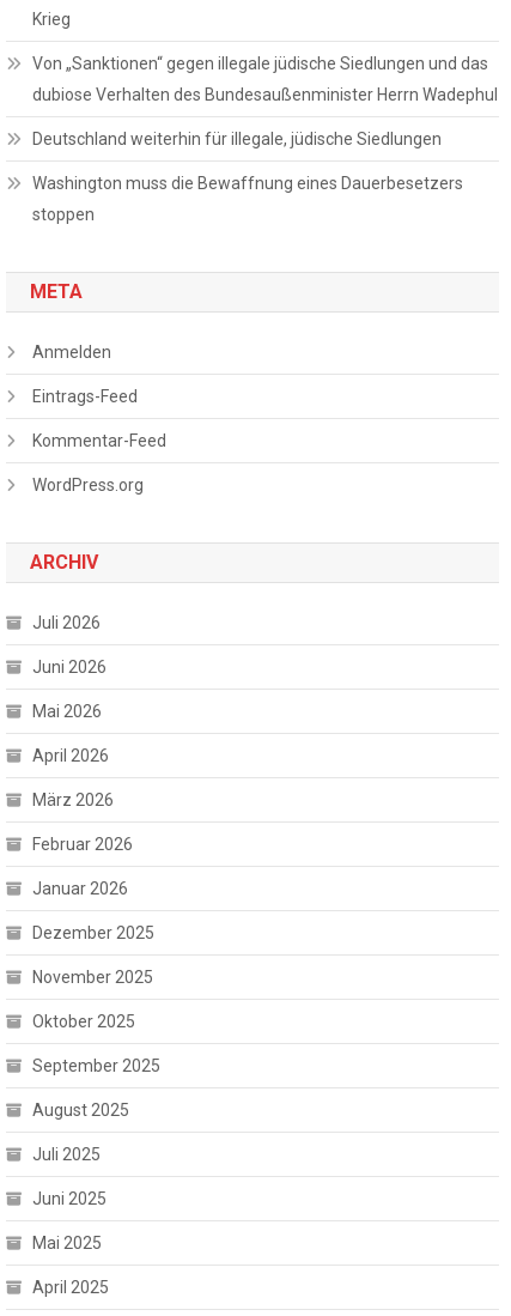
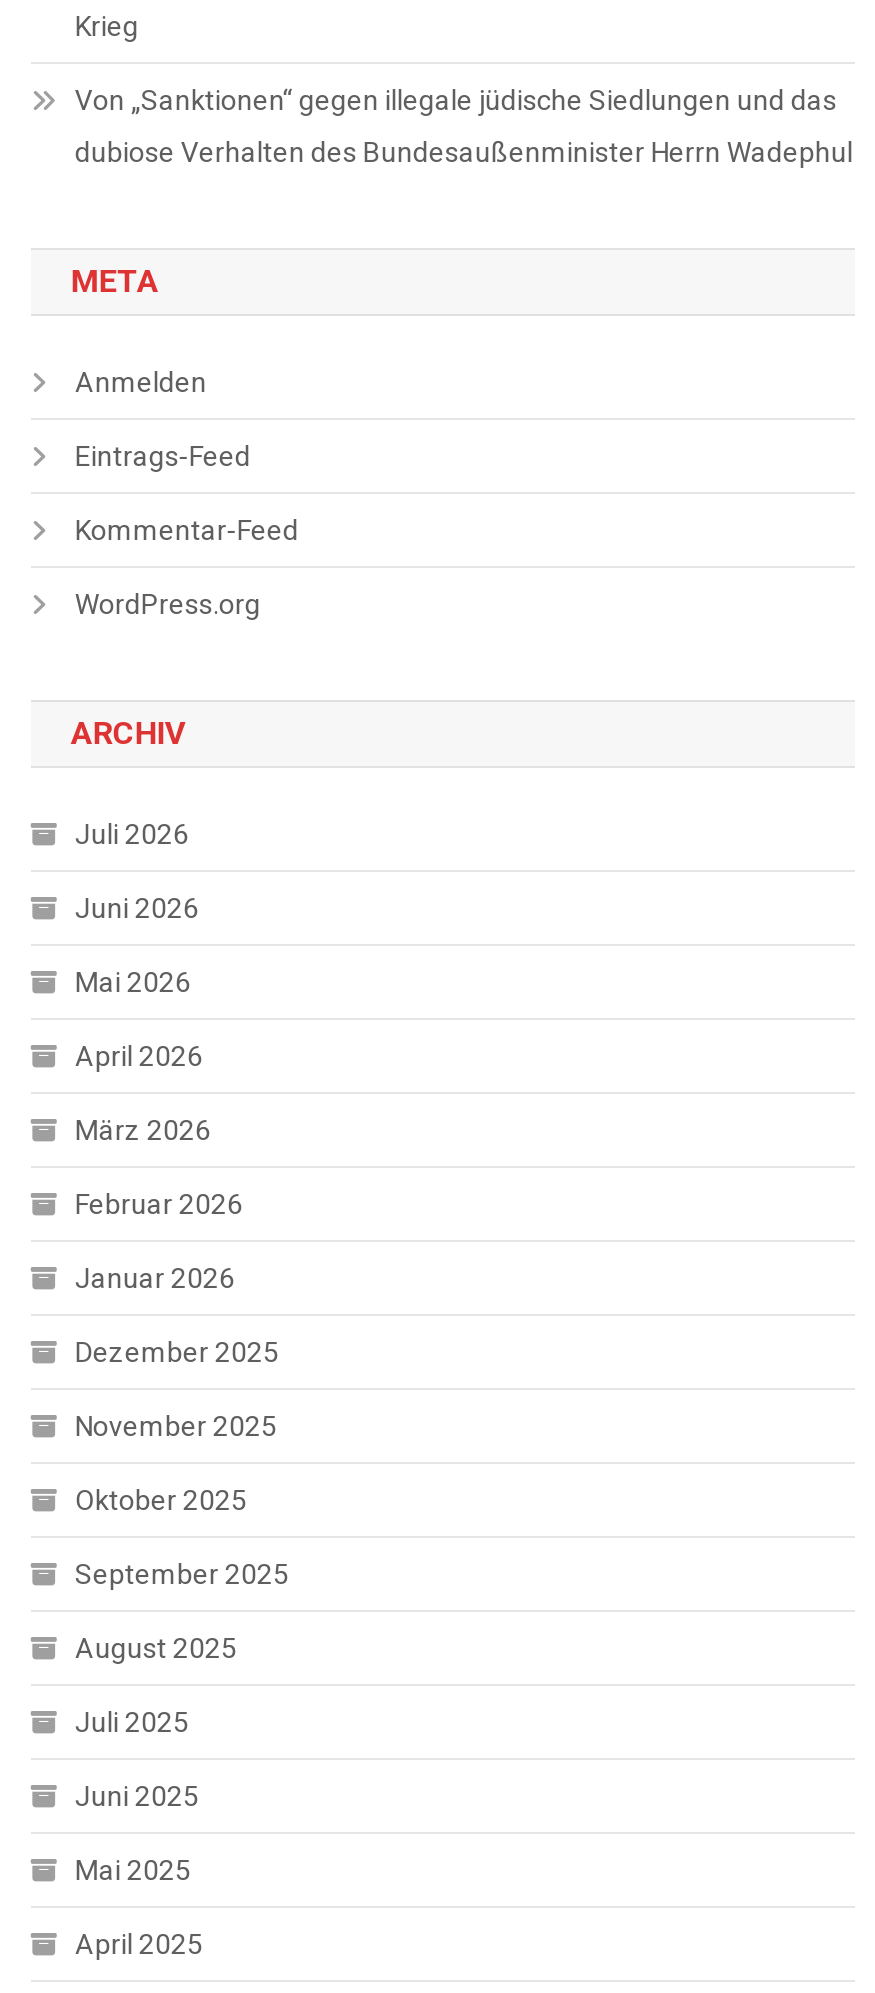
[32,129,463,223] Deutschland weiterhin für illegale, jüdische Siedlungen | Washington muss die Bewaffnung eines Dauerbesetzers | stoppen -> none

